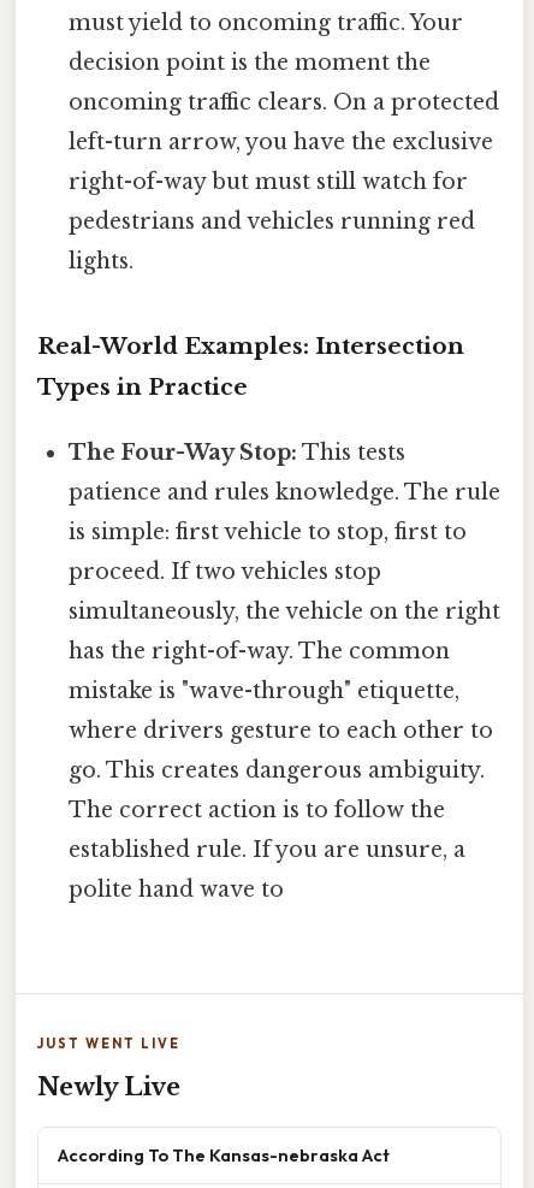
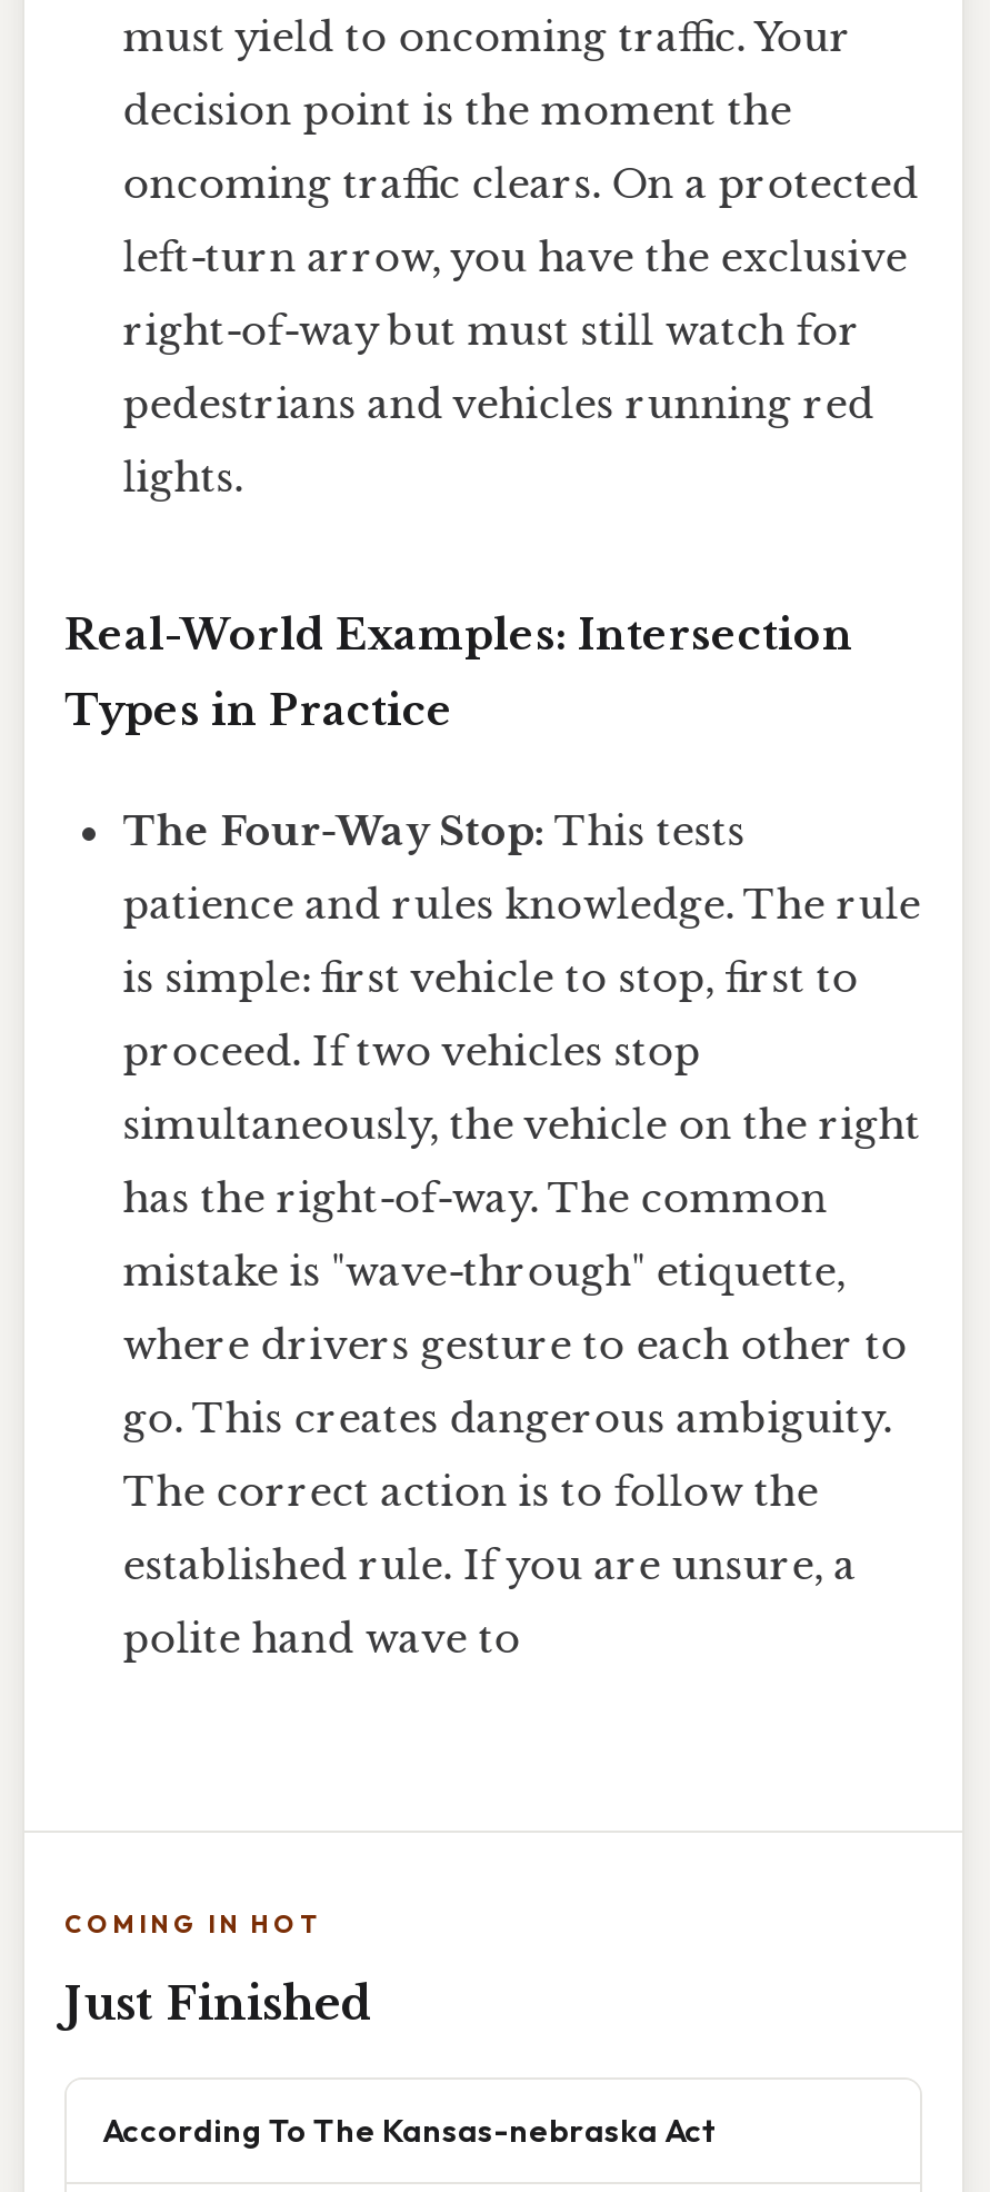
[37,1035,180,1052] JUST WENT LIVE -> [64,1908,322,1939] COMING IN HOT
[37,1072,180,1101] Newly Live -> [64,1977,371,2030] Just Finished

